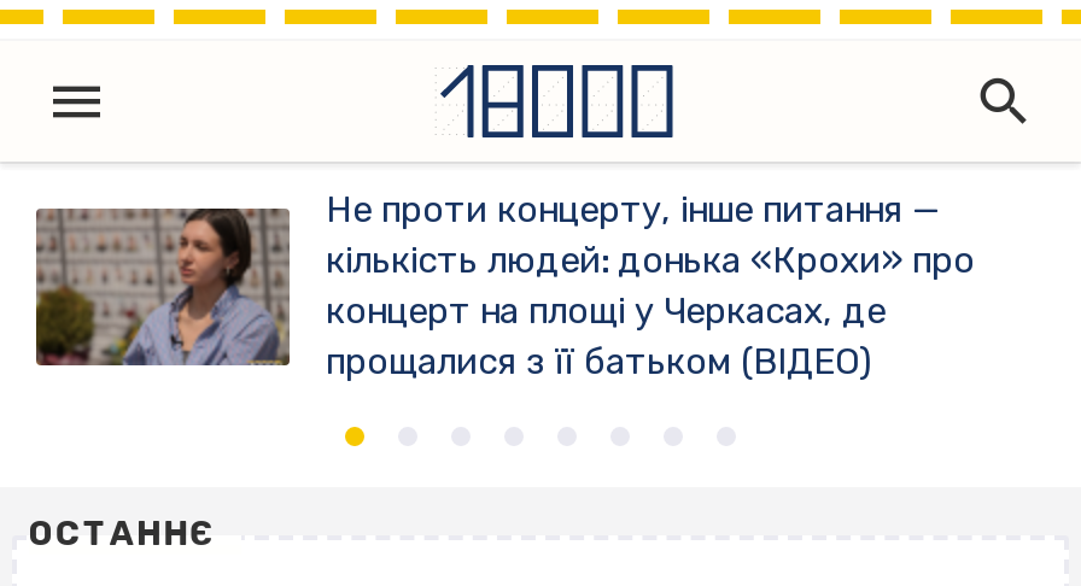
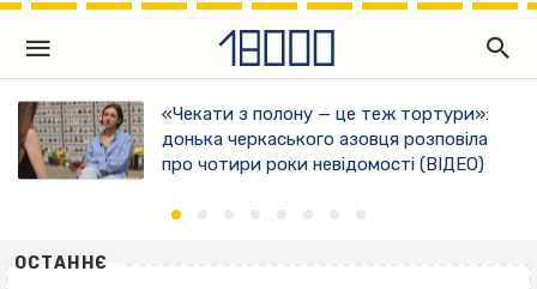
[36,187,975,382] [image] | Не проти концерту, інше питання — | кількість людей: донька «Крохи» про | концерт на площі у Черкасах, де | прощалися з її батьком (ВІДЕО) -> [18,101,489,180] [image] | «Чекати з полону — це теж тортури»: | донька черкаського азовця розповіла | про чотири роки невідомості (ВІДЕО)

